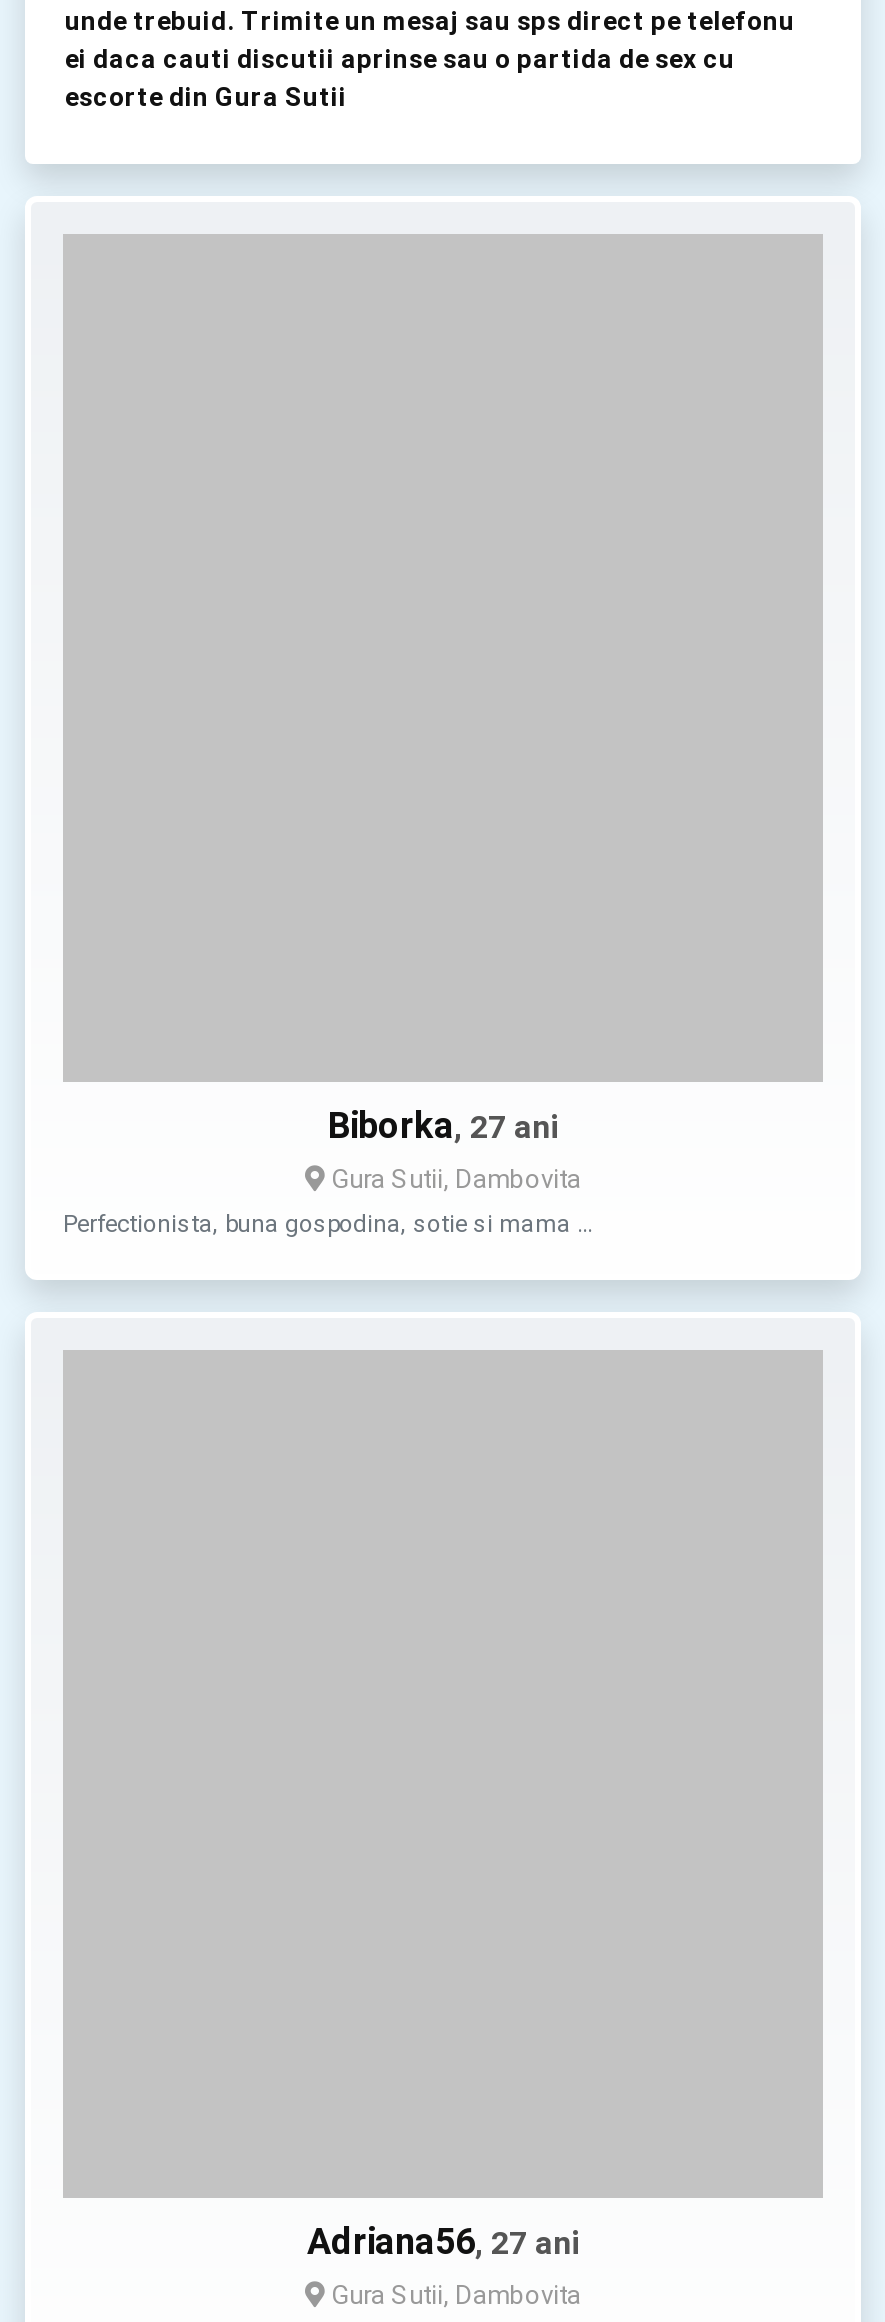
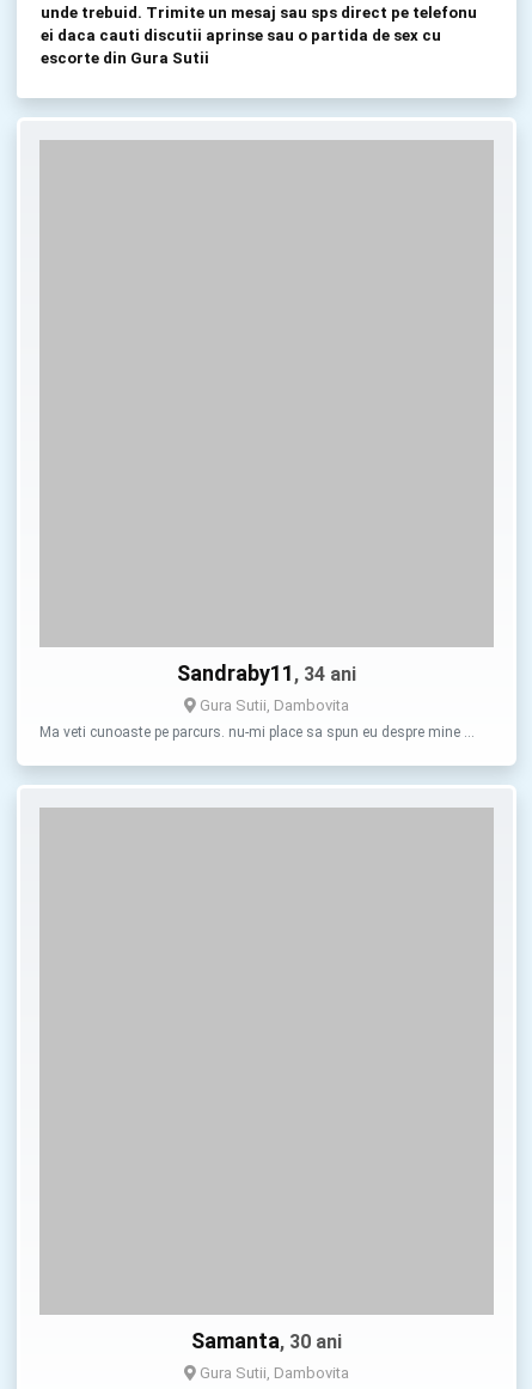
[328,1104,558,1146] Biborka, 27 ani -> [177,660,356,686] Sandraby11, 34 ani
[63,1210,595,1238] Perfectionista, buna gospodina, sotie si mama … -> [39,724,475,741] Ma veti cunoaste pe parcurs. nu-mi place sa spun eu despre mine …
[307,2220,579,2262] Adriana56, 27 ani -> [191,1328,342,1353] Samanta, 30 ani

